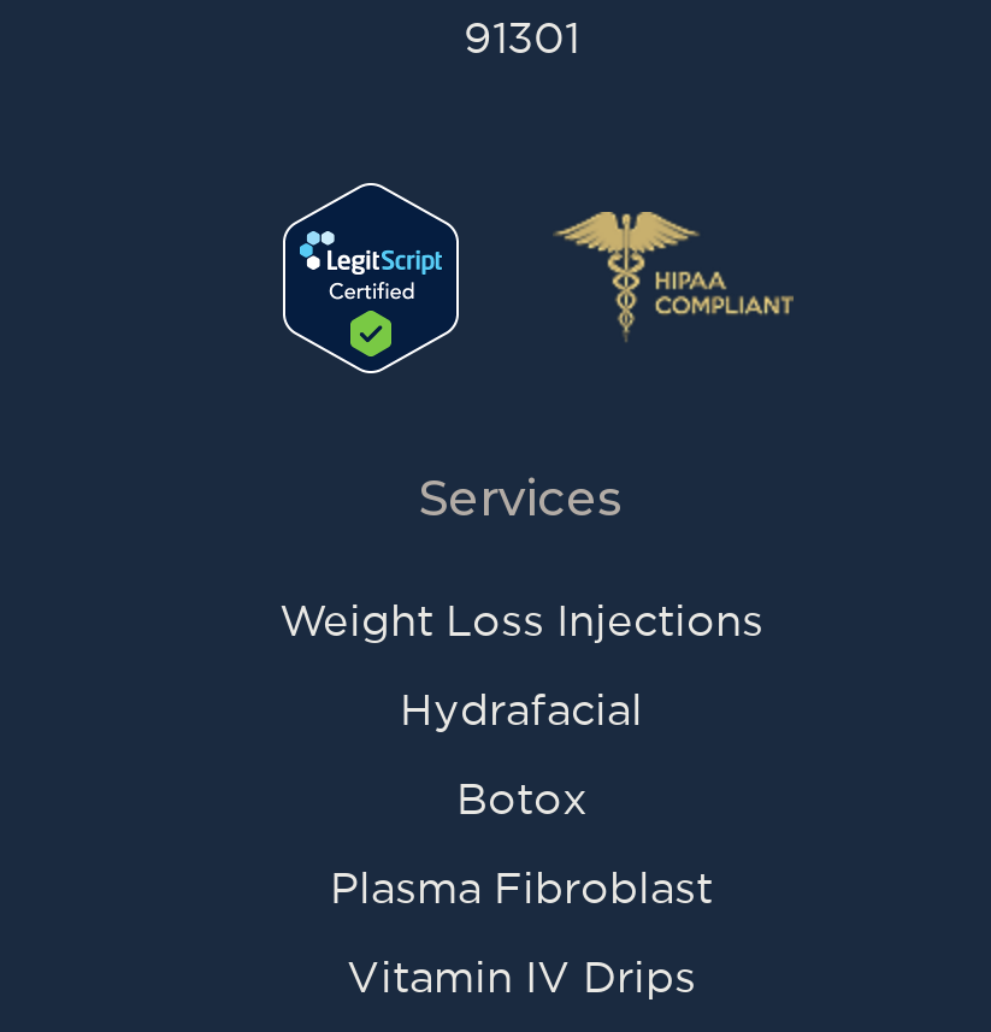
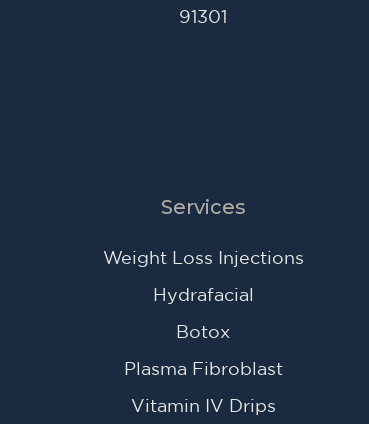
[281,179,461,377] [image] -> none
[553,208,796,343] [image] -> none

